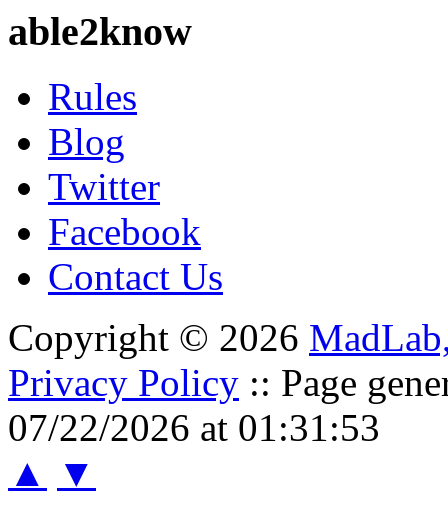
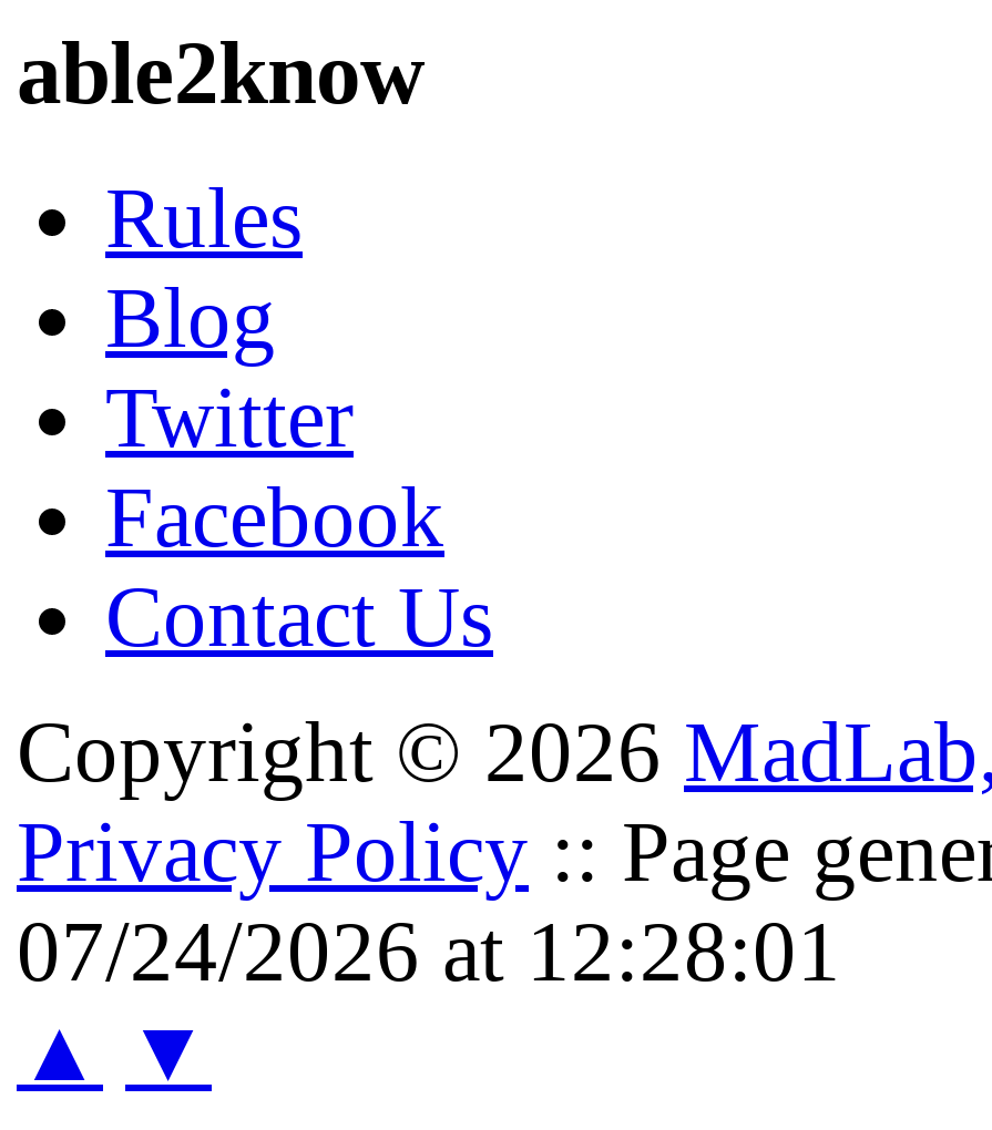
[8,406,380,449] 07/22/2026 at 01:31:53 -> [17,902,841,997] 07/24/2026 at 12:28:01

